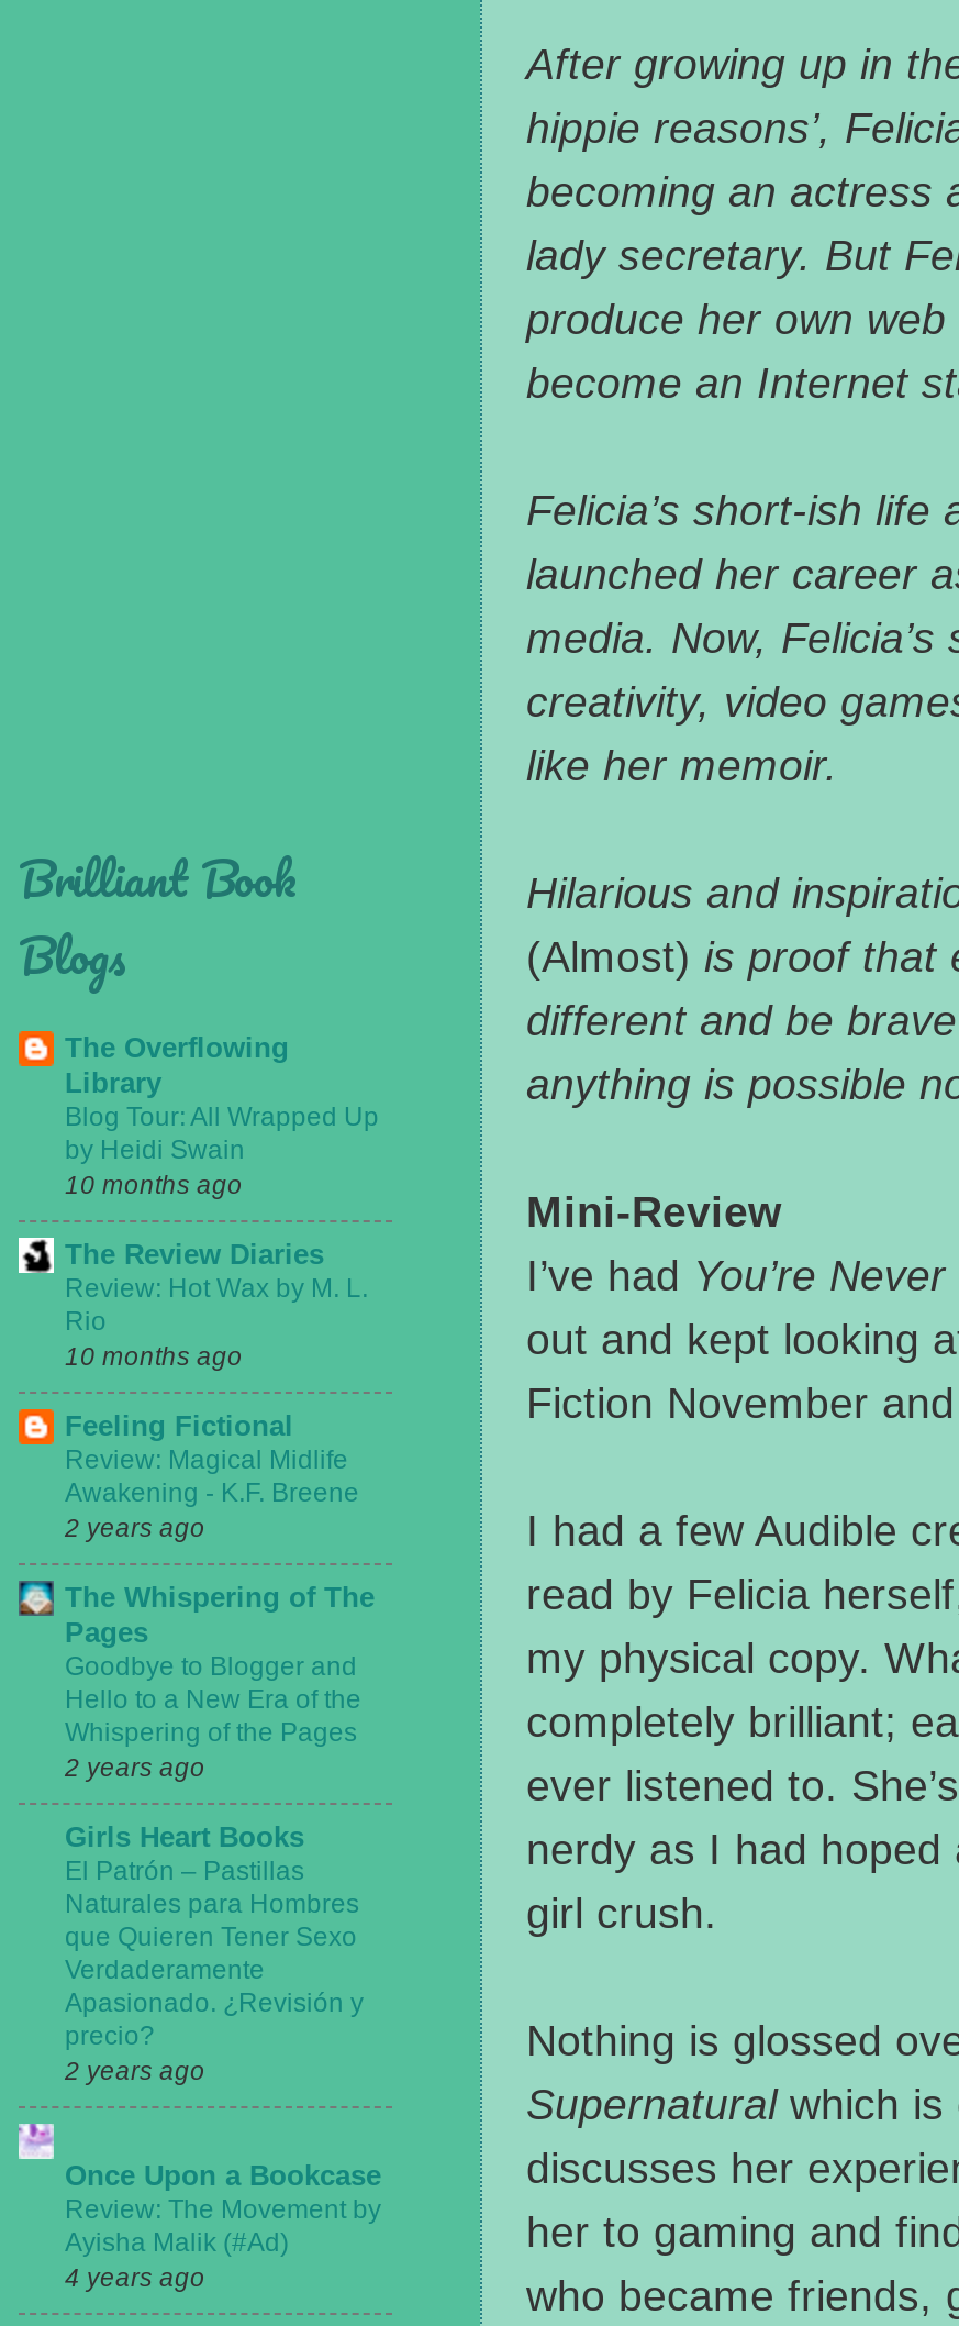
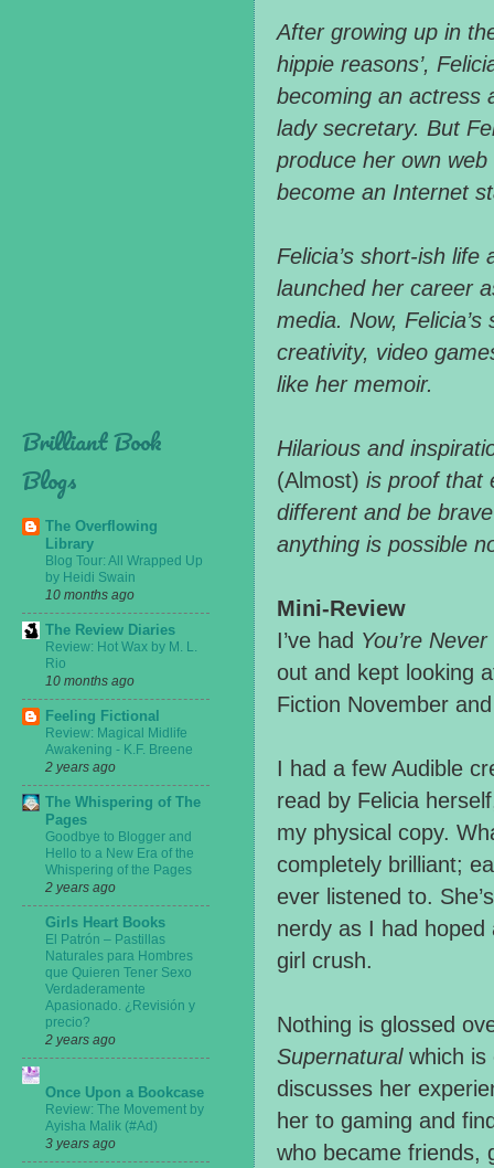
[65,2262,205,2290] 4 years ago -> [45,1136,116,1150] 3 years ago

